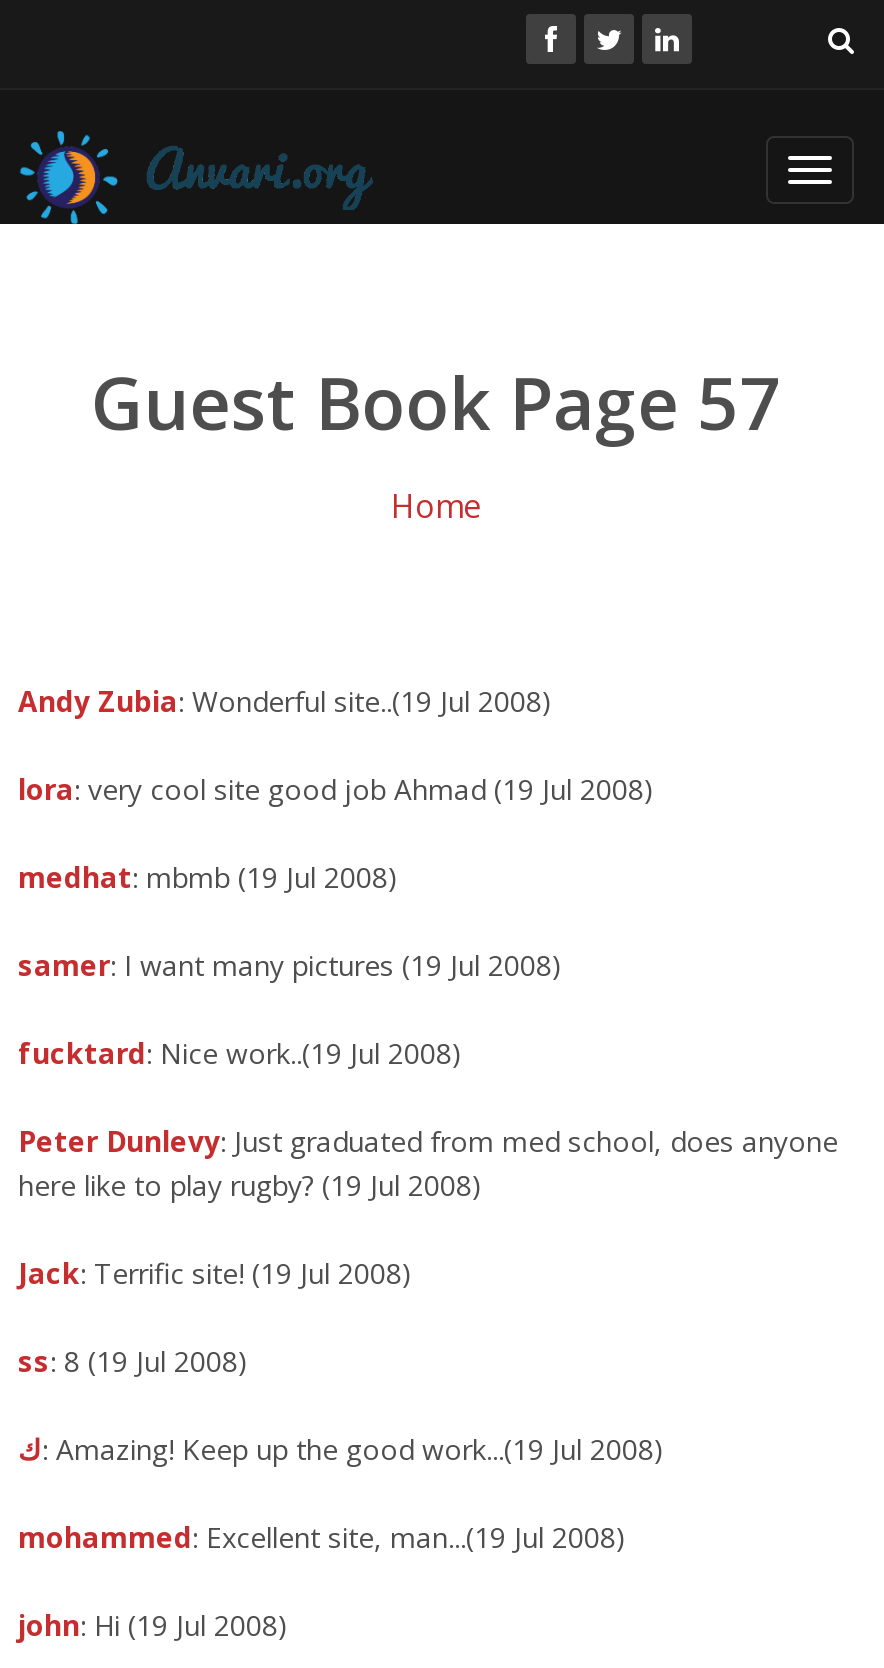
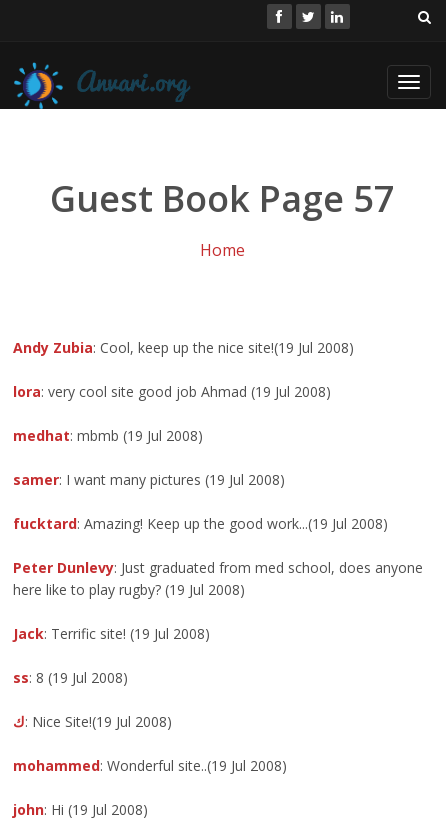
[18,682,552,720] Andy Zubia: Wonderful site..(19 Jul 2008) -> [13,338,354,357] Andy Zubia: Cool, keep up the nice site!(19 Jul 2008)
[18,1034,462,1072] fucktard: Nice work..(19 Jul 2008) -> [13,514,388,533] fucktard: Amazing! Keep up the good work...(19 Jul 2008)
[18,1430,664,1468] ك: Amazing! Keep up the good work...(19 Jul 2008) -> [13,712,172,731] ك: Nice Site!(19 Jul 2008)
[18,1518,626,1556] mohammed: Excellent site, man...(19 Jul 2008) -> [13,756,287,775] mohammed: Wonderful site..(19 Jul 2008)

